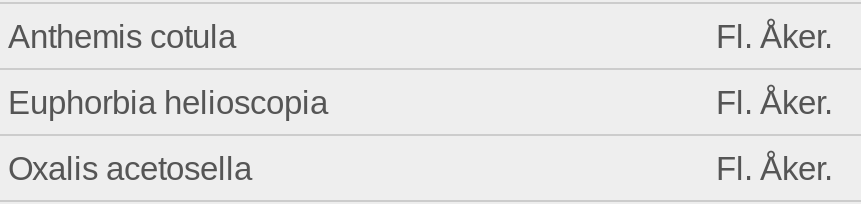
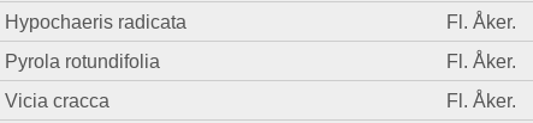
[8,19,236,55] Anthemis cotula -> [5,11,187,33] Hypochaeris radicata
[8,85,328,121] Euphorbia helioscopia -> [5,51,160,72] Pyrola rotundifolia
[8,151,252,187] Oxalis acetosella -> [5,90,110,111] Vicia cracca

